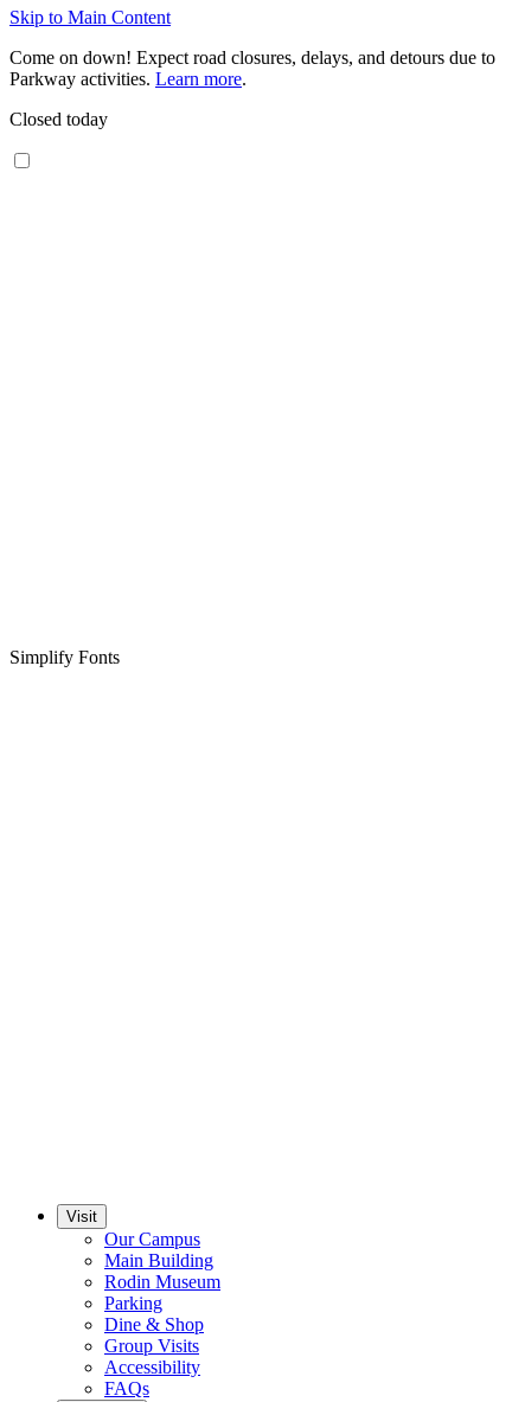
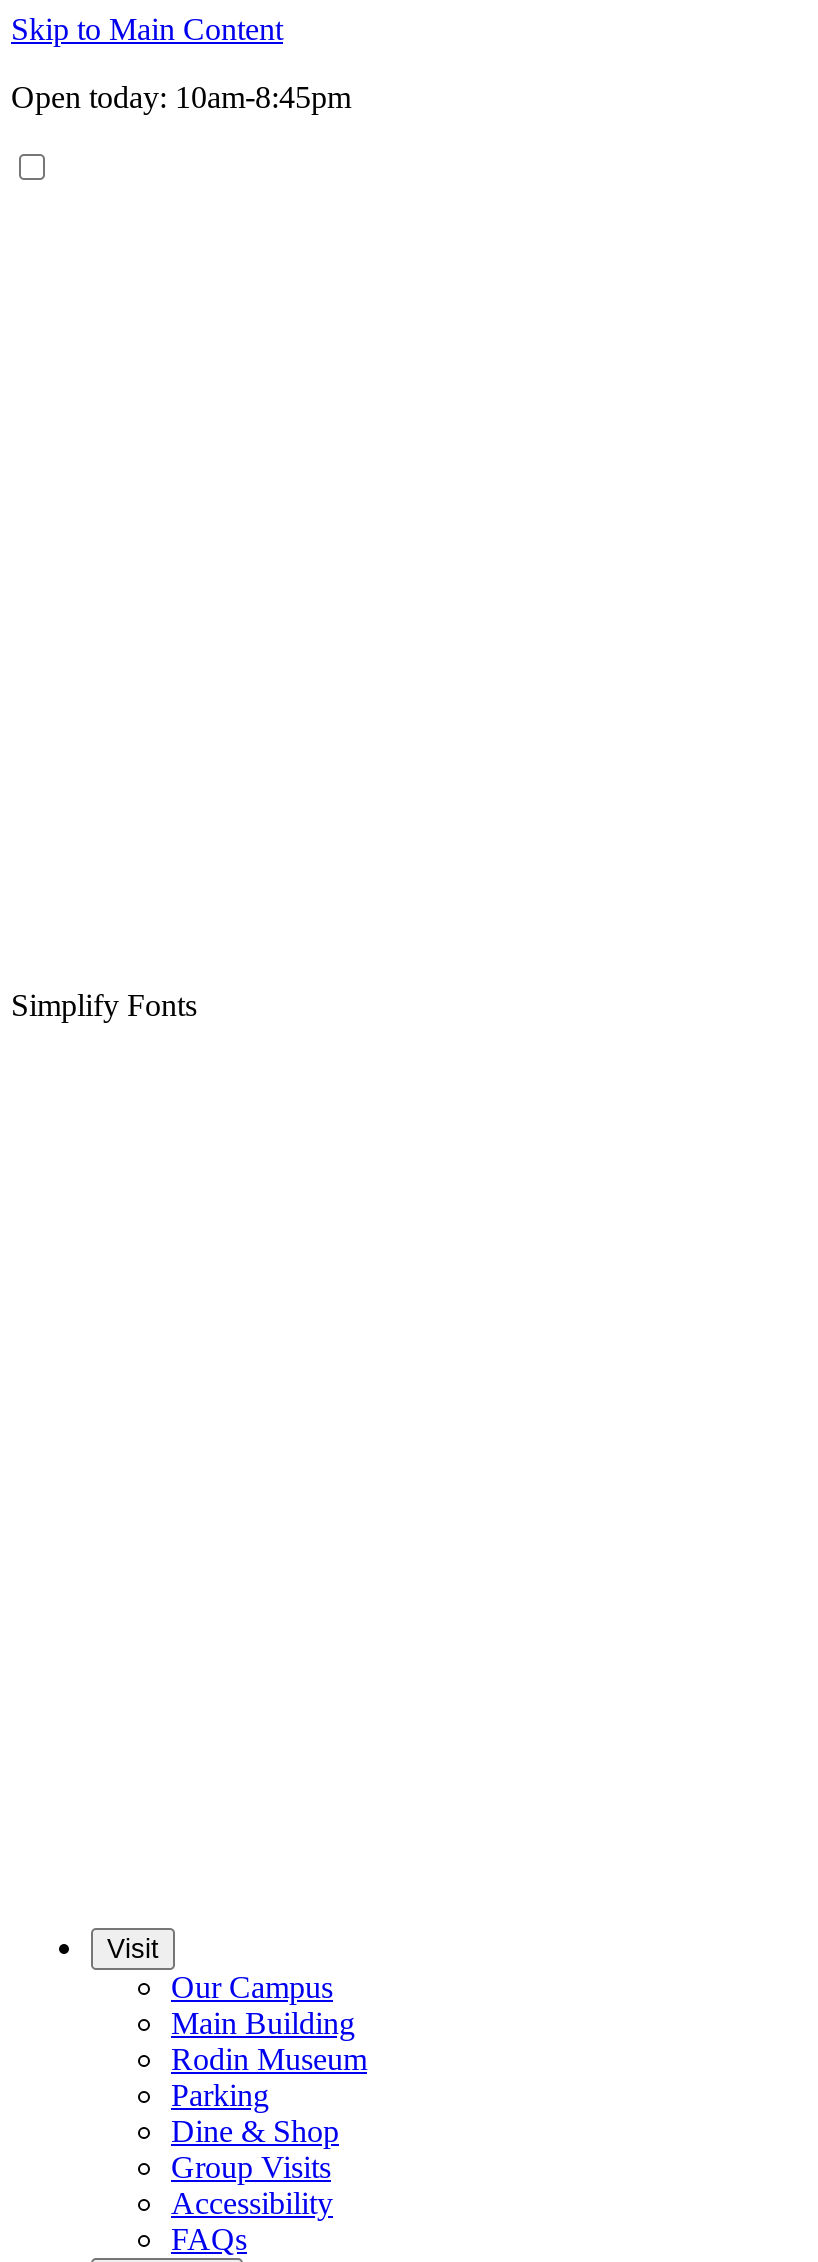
[9,47,495,129] Come on down! Expect road closures, delays, and detours due to | Parkway activities. Learn more. | Closed today -> [11,80,351,114] Open today: 10am-8:45pm

